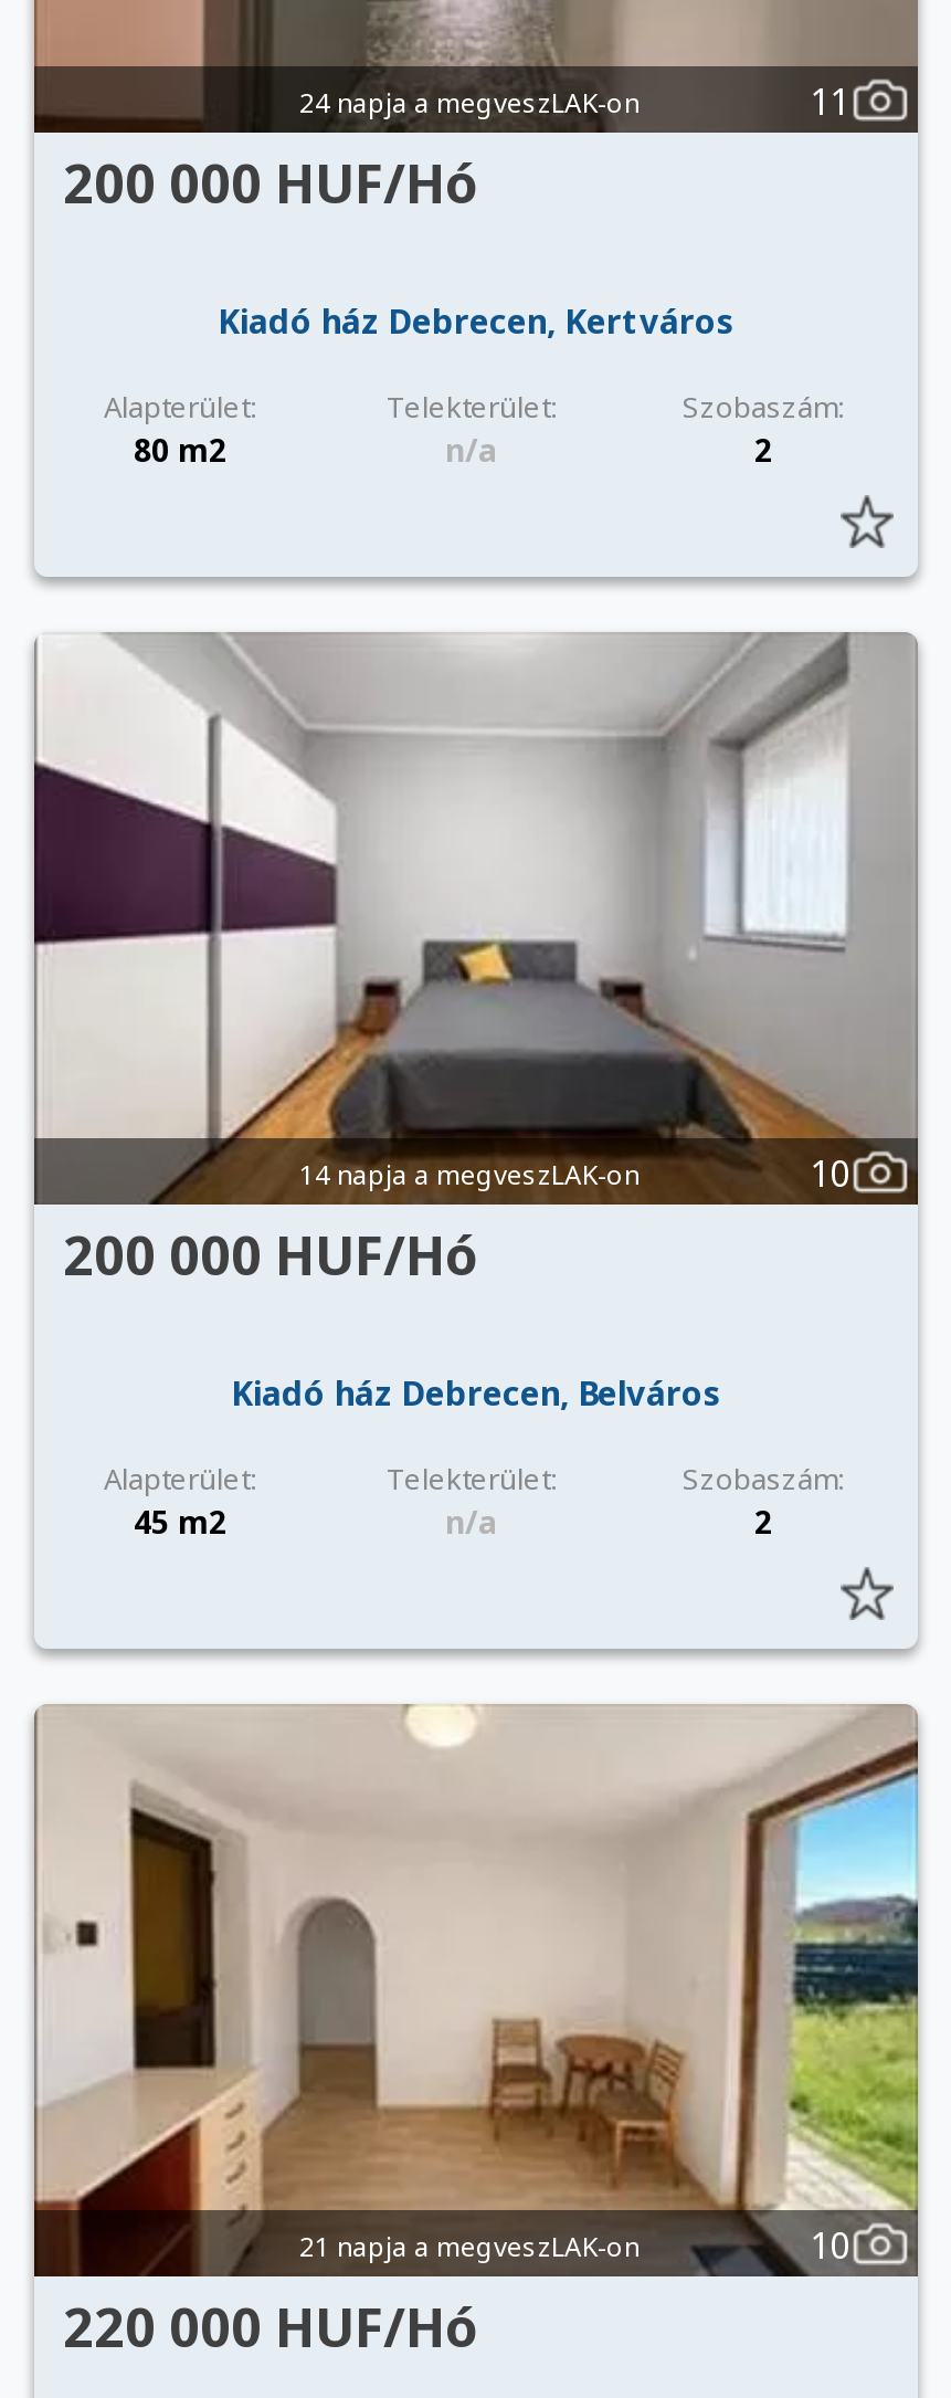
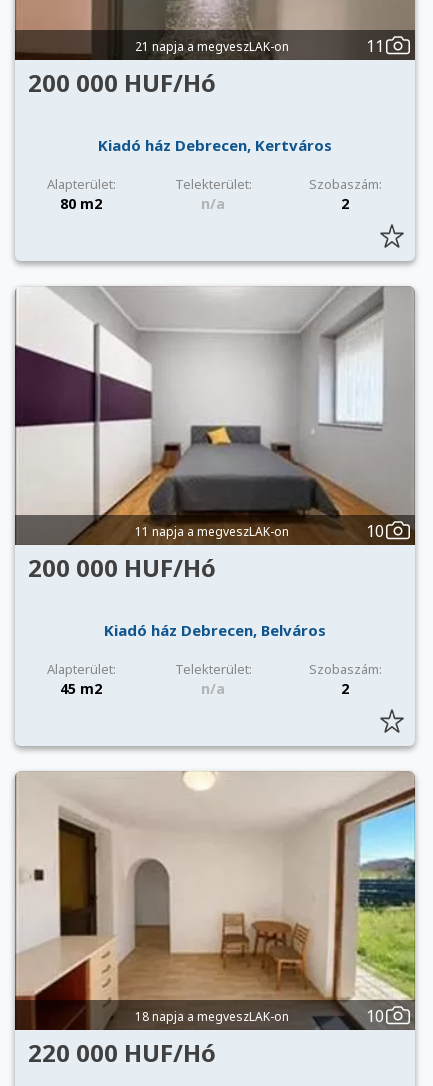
[299,84,640,121] 24 napja a megveszLAK-on -> none
[299,1155,640,1193] 14 napja a megveszLAK-on -> [135,523,289,540] 11 napja a megveszLAK-on
moved [299,2227,640,2265] -> [135,38,289,55]: 21 napja a megveszLAK-on
none -> [135,1008,289,1025] 18 napja a megveszLAK-on

